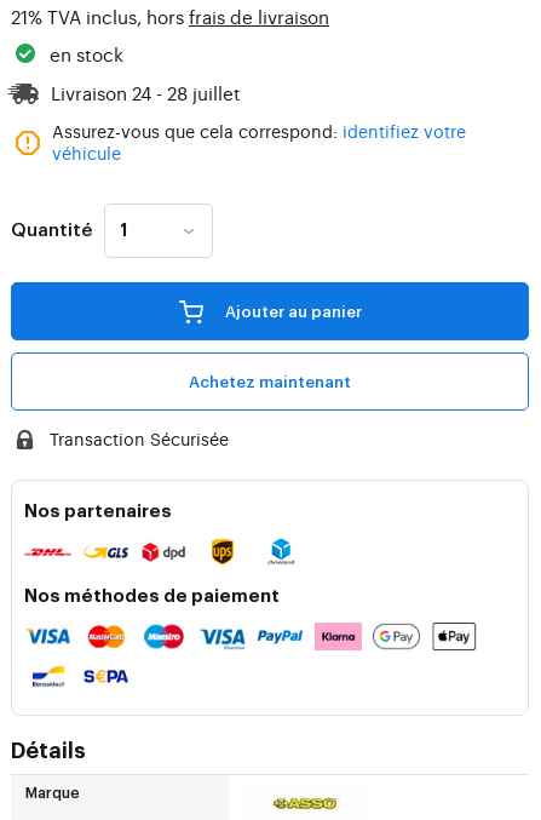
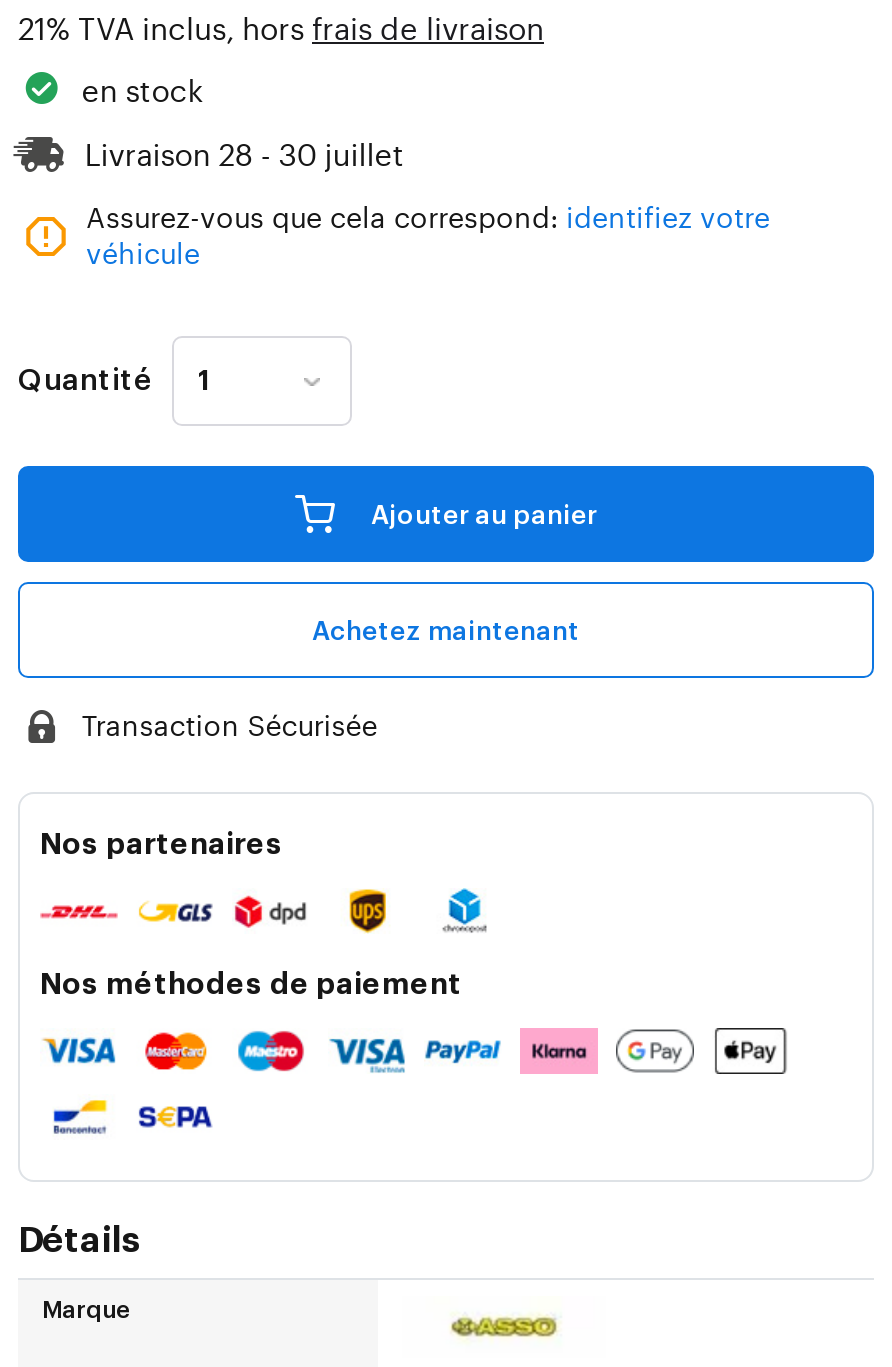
[51,80,241,105] Livraison 24 - 28 juillet -> [84,132,404,174] Livraison 28 - 30 juillet

